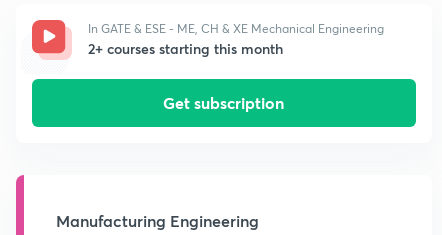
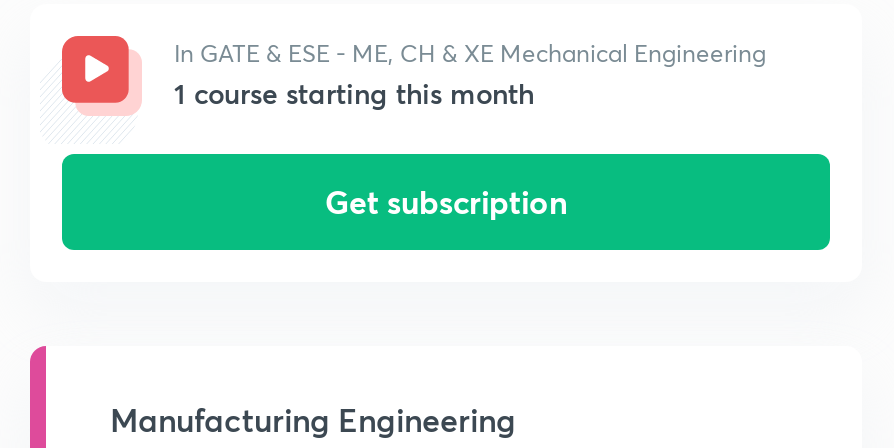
[88,39,283,58] 2+ courses starting this month -> [174,74,534,112] 1 course starting this month

